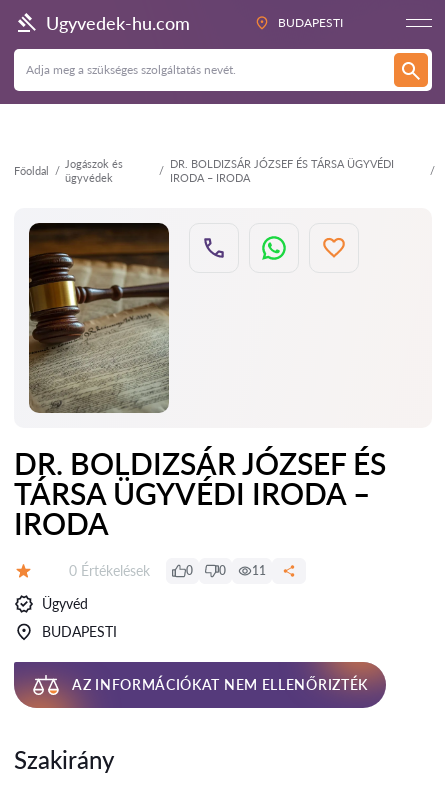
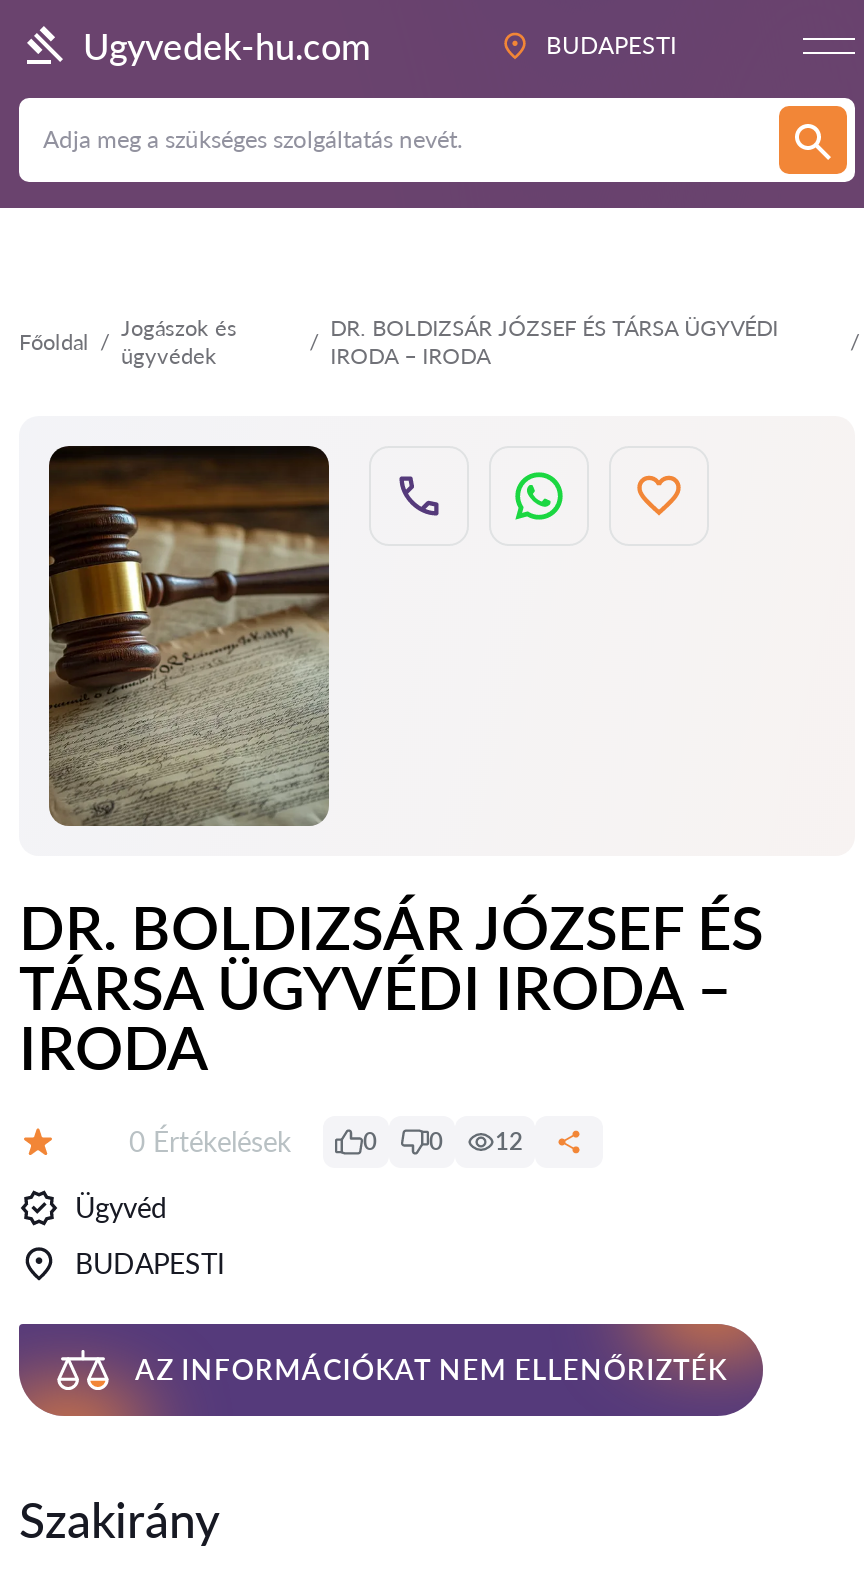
[252,563,266,578] 11 -> [495,1126,523,1156] 12

